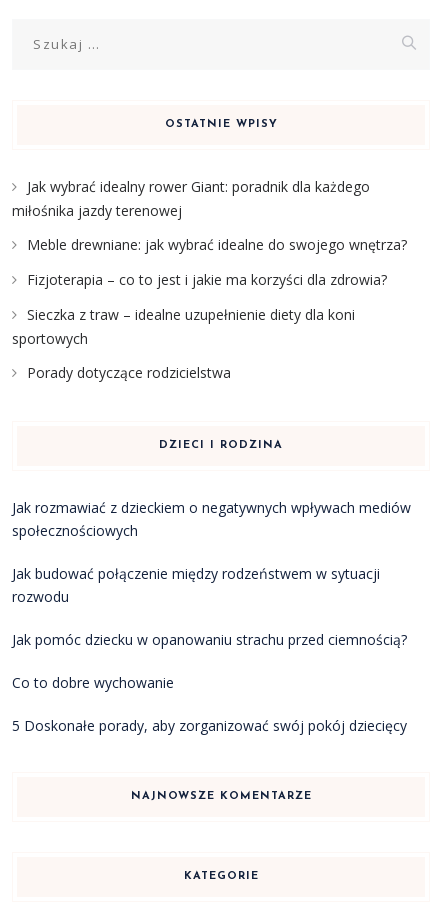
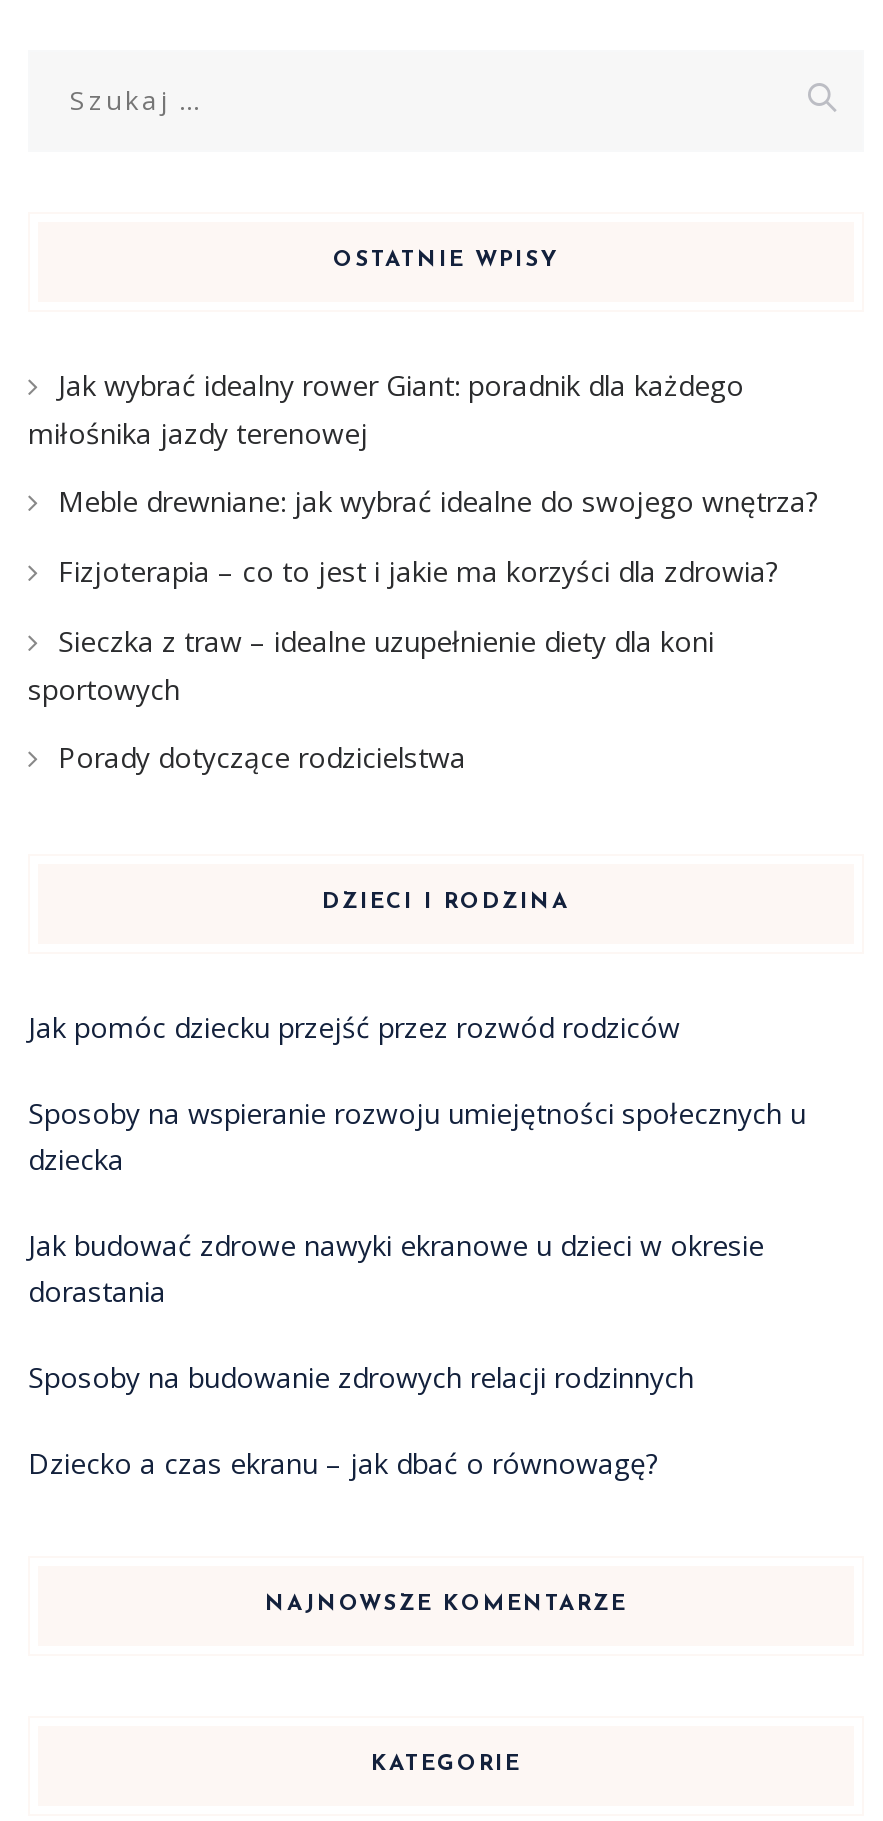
[12,498,411,540] Jak rozmawiać z dzieckiem o negatywnych wpływach mediów | społecznościowych -> [28,1008,680,1046] Jak pomóc dziecku przejść przez rozwód rodziców
[12,564,380,606] Jak budować połączenie między rodzeństwem w sytuacji | rozwodu -> [28,1094,806,1178] Sposoby na wspieranie rozwoju umiejętności społecznych u | dziecka
[12,630,407,649] Jak pomóc dziecku w opanowaniu strachu przed ciemnością? -> [28,1226,764,1310] Jak budować zdrowe nawyki ekranowe u dzieci w okresie | dorastania
[12,673,174,692] Co to dobre wychowanie -> [28,1358,694,1396] Sposoby na budowanie zdrowych relacji rodzinnych
[12,716,407,735] 5 Doskonałe porady, aby zorganizować swój pokój dziecięcy -> [28,1444,658,1482] Dziecko a czas ekranu – jak dbać o równowagę?

